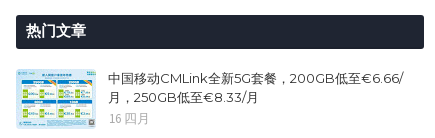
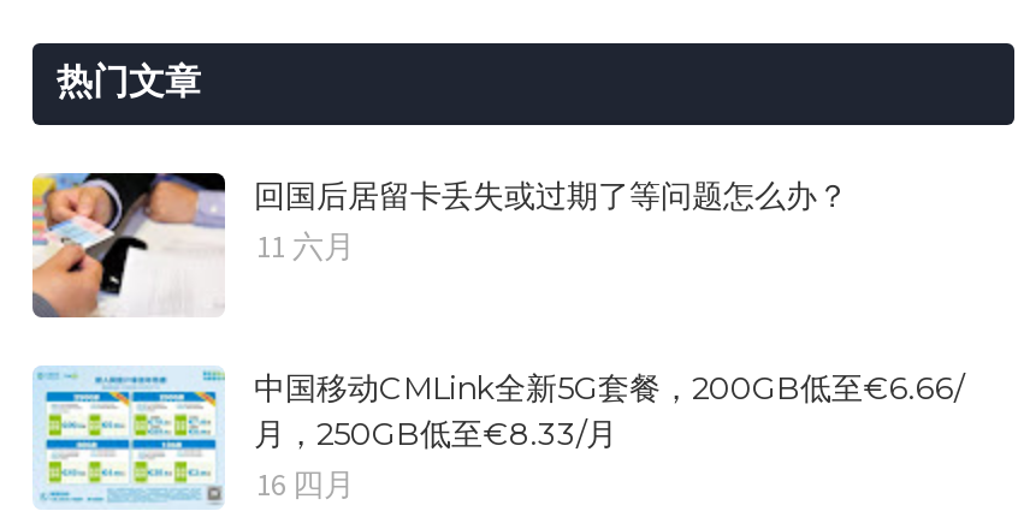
none -> [30,171,848,320] [image] | 回国后居留卡丢失或过期了等问题怎么办？ | 11 六月

